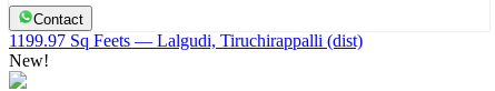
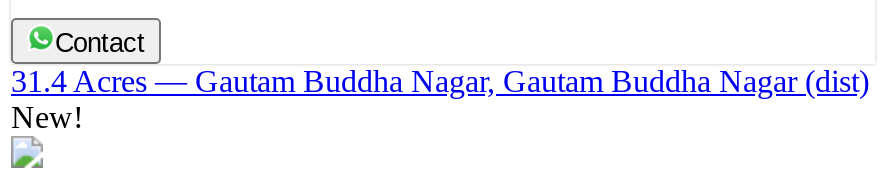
[9,32,363,50] 1199.97 Sq Feets— Lalgudi, Tiruchirappalli (dist) -> [11,65,869,99] 31.4 Acres— Gautam Buddha Nagar, Gautam Buddha Nagar (dist)

